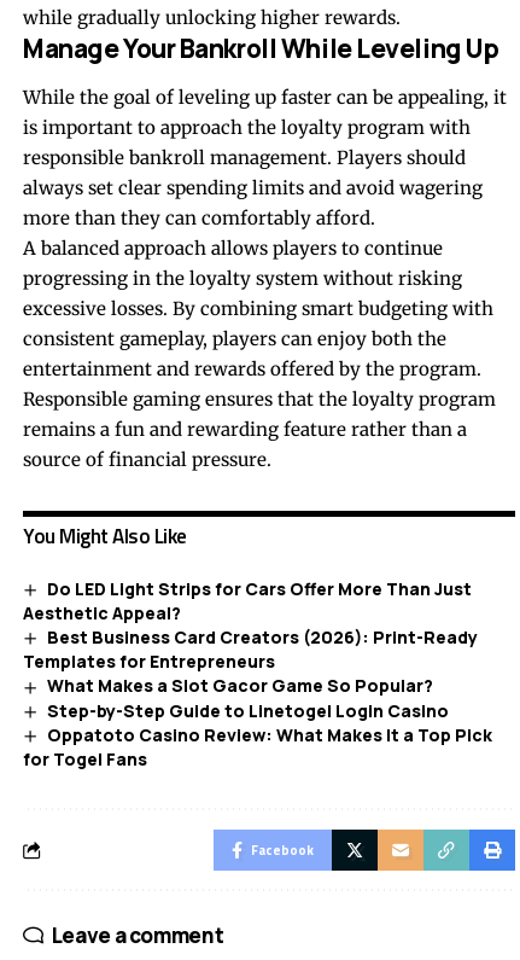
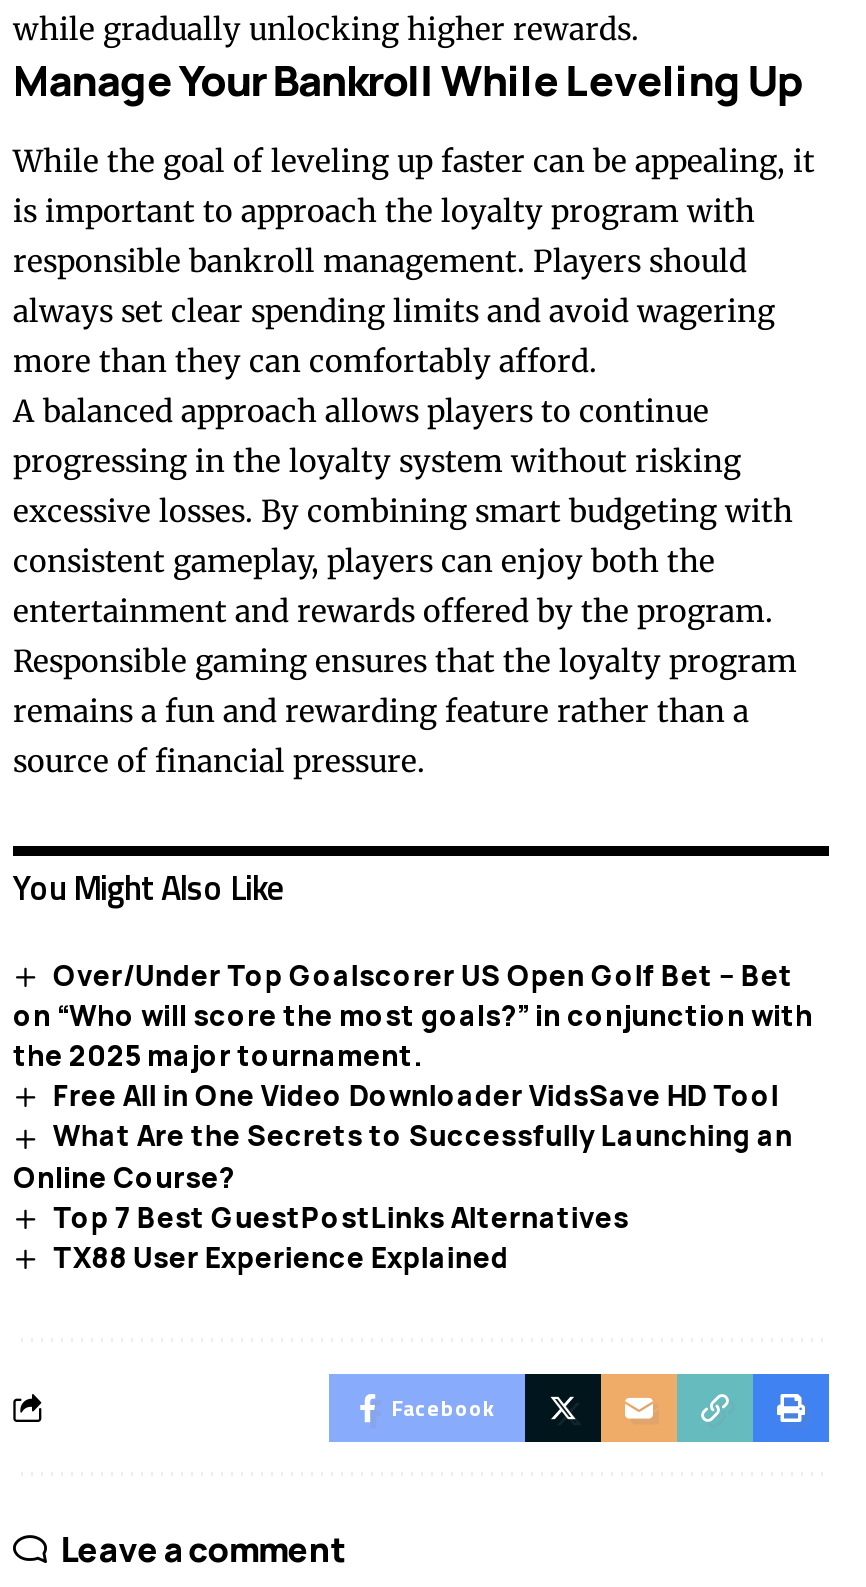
[23,577,492,771] Do LED Light Strips for Cars Offer More Than Just | Aesthetic Appeal? | Best Business Card Creators (2026): Print-Ready | Templates for Entrepreneurs | What Makes a Slot Gacor Game So Popular? | Step-by-Step Guide to Linetogel Login Casino | Oppatoto Casino Review: What Makes It a Top Pick | for Togel Fans -> [13,956,813,1276] Over/Under Top Goalscorer US Open Golf Bet – Bet | on “Who will score the most goals?” in conjunction with | the 2025 major tournament. | Free All in One Video Downloader VidsSave HD Tool | What Are the Secrets to Successfully Launching an | Online Course? | Top 7 Best GuestPostLinks Alternatives | TX88 User Experience Explained

